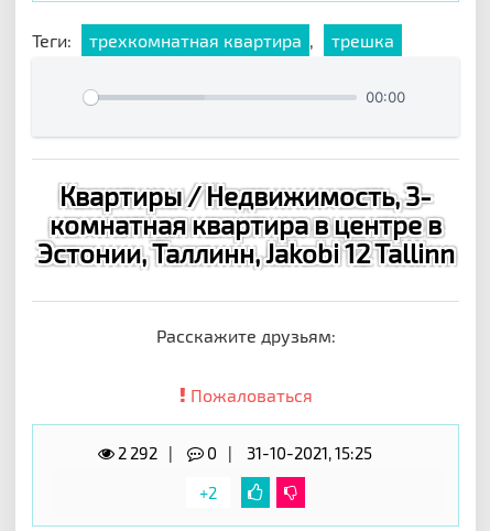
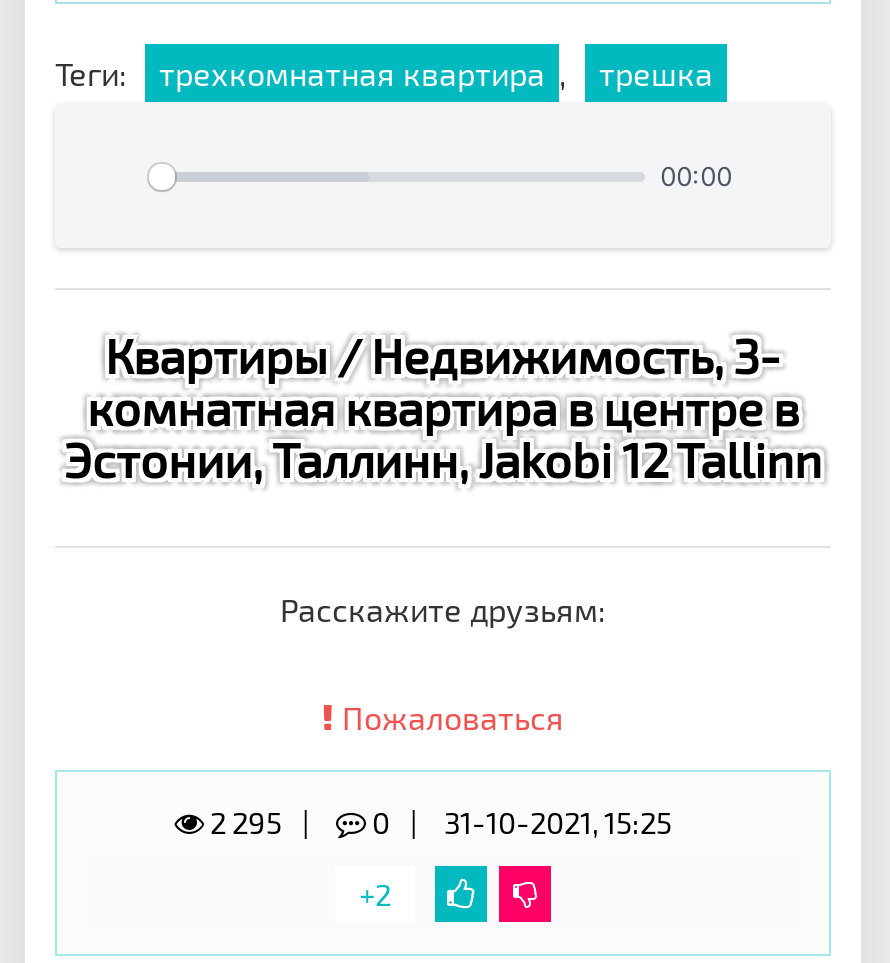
[114,443,157,463] 2 292 -> [204,804,282,840] 2 295

